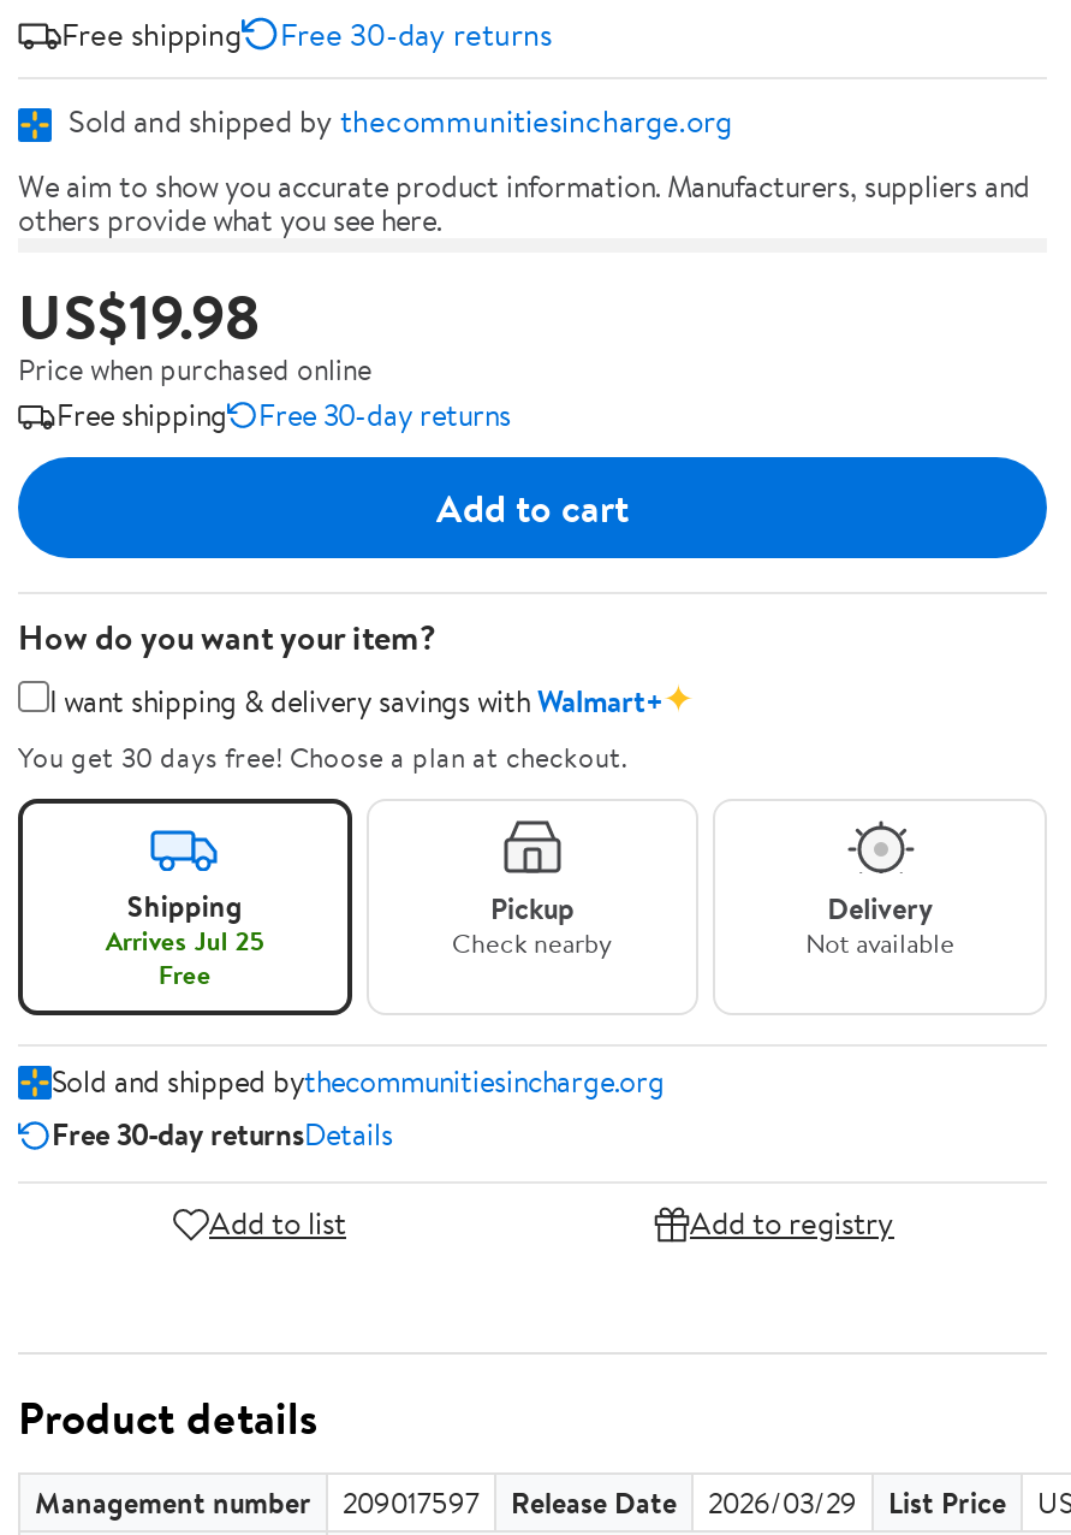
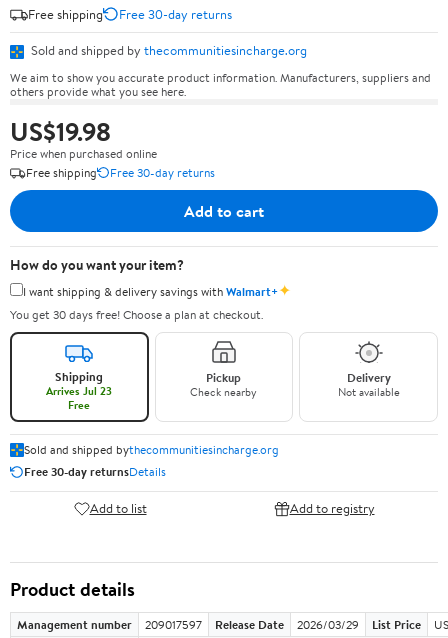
[105,921,264,960] Arrives Jul 25 -> [46,383,112,399] Arrives Jul 23

